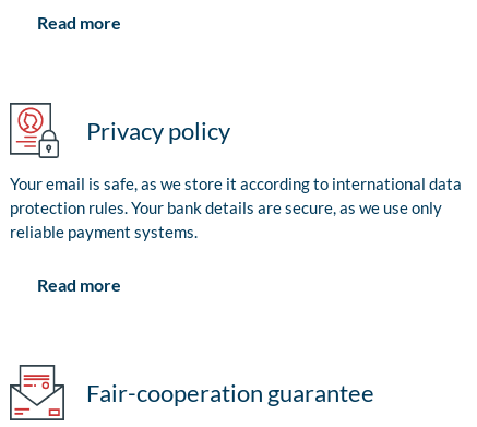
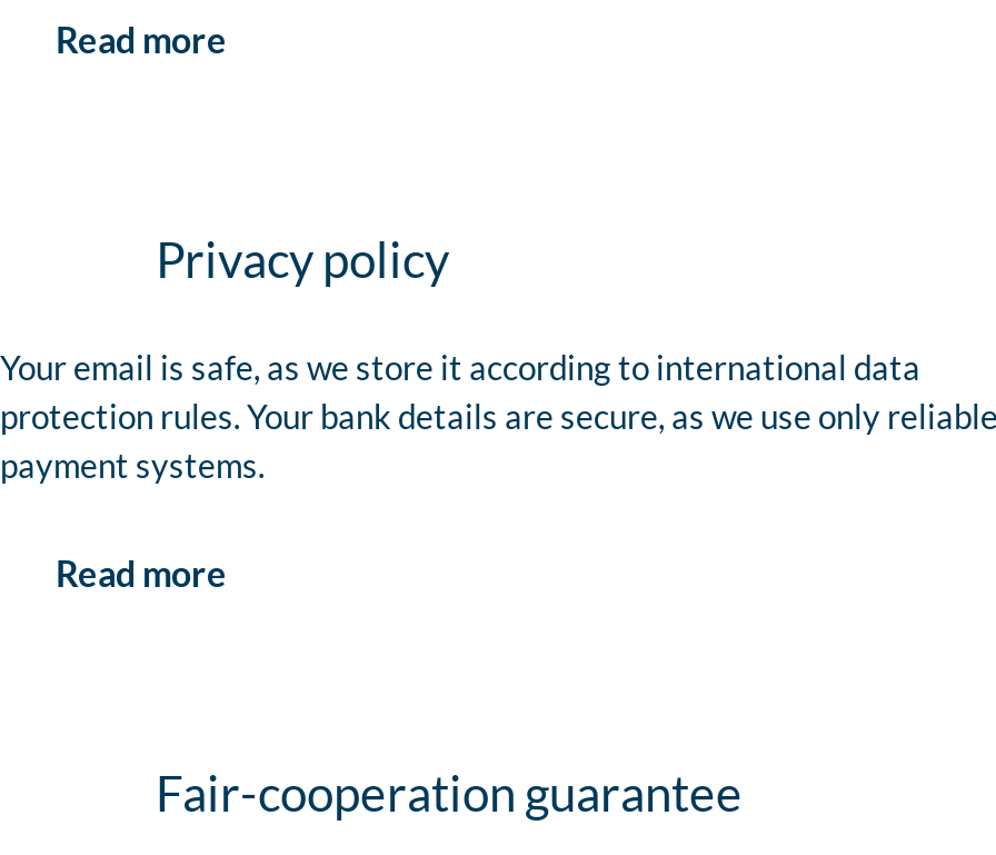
[9,102,60,159] [image] -> none
[9,364,65,422] [image] -> none

